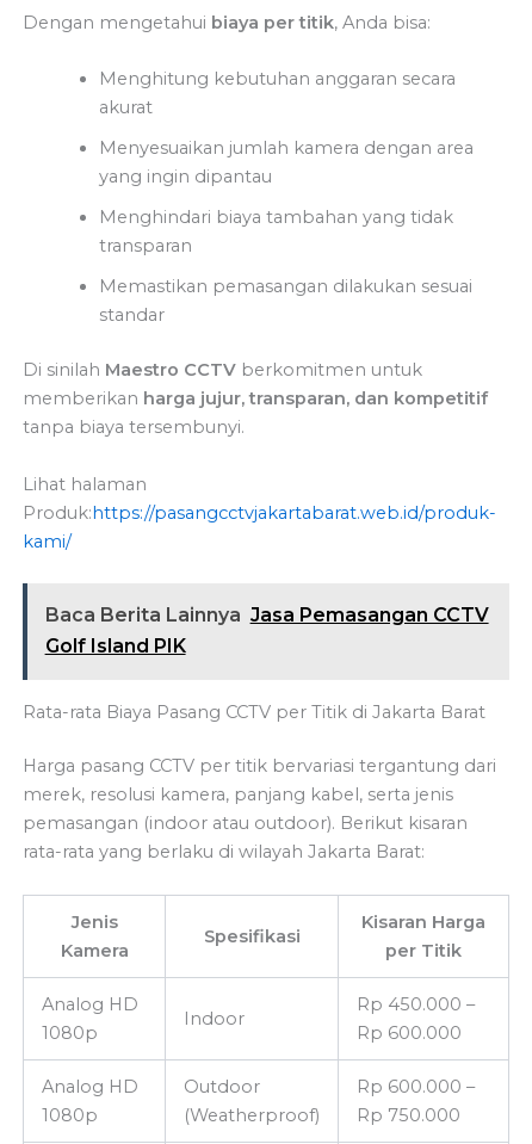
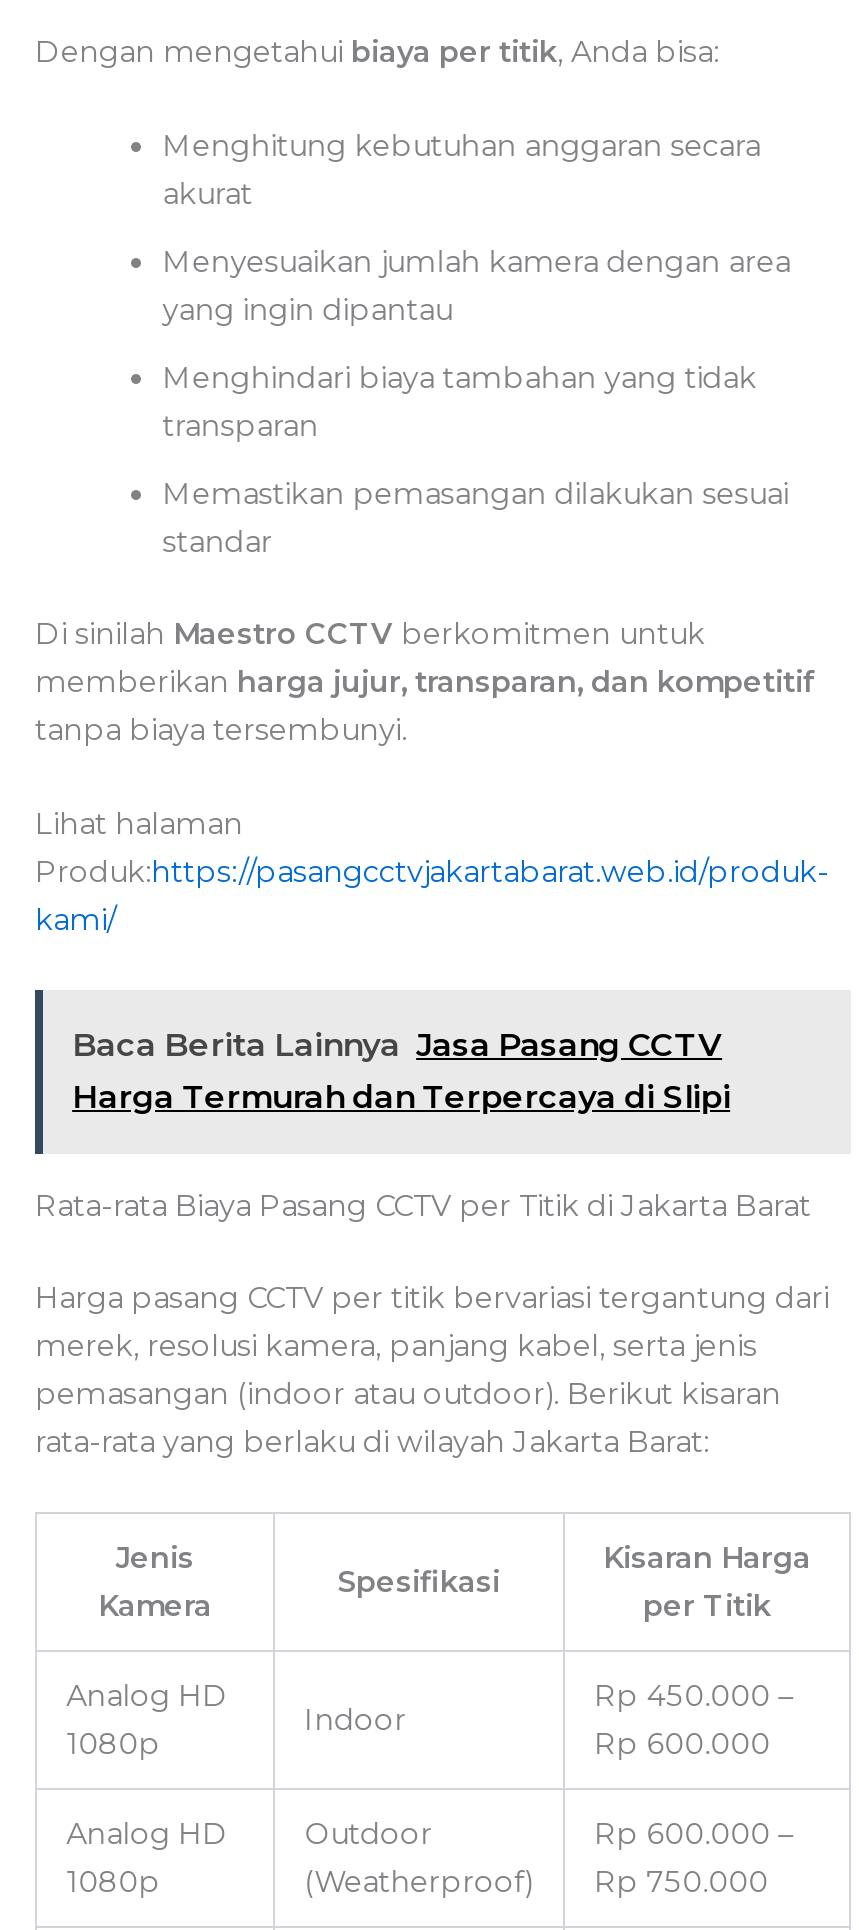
[45,604,489,658] Baca Berita Lainnya Jasa Pemasangan CCTV | Golf Island PIK -> [72,1026,730,1116] Baca Berita Lainnya Jasa Pasang CCTV | Harga Termurah dan Terpercaya di Slipi

